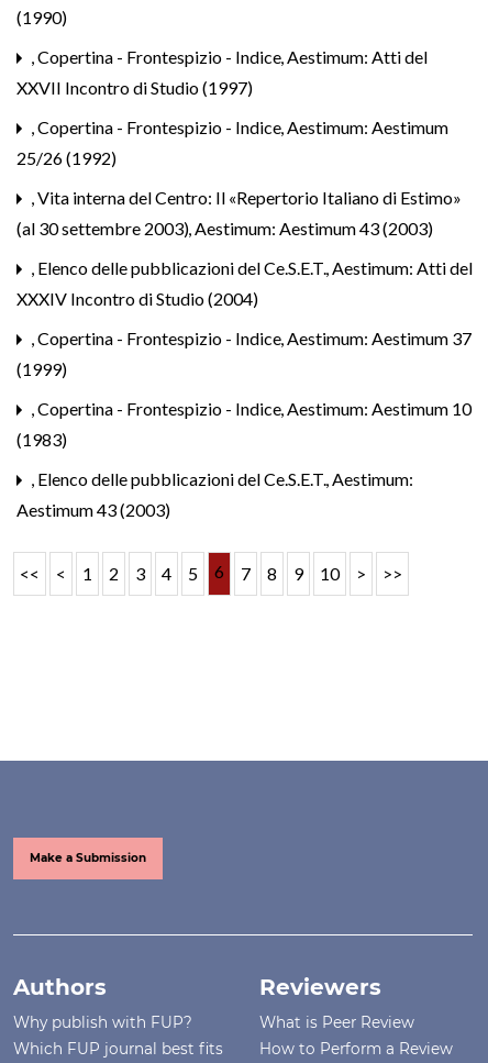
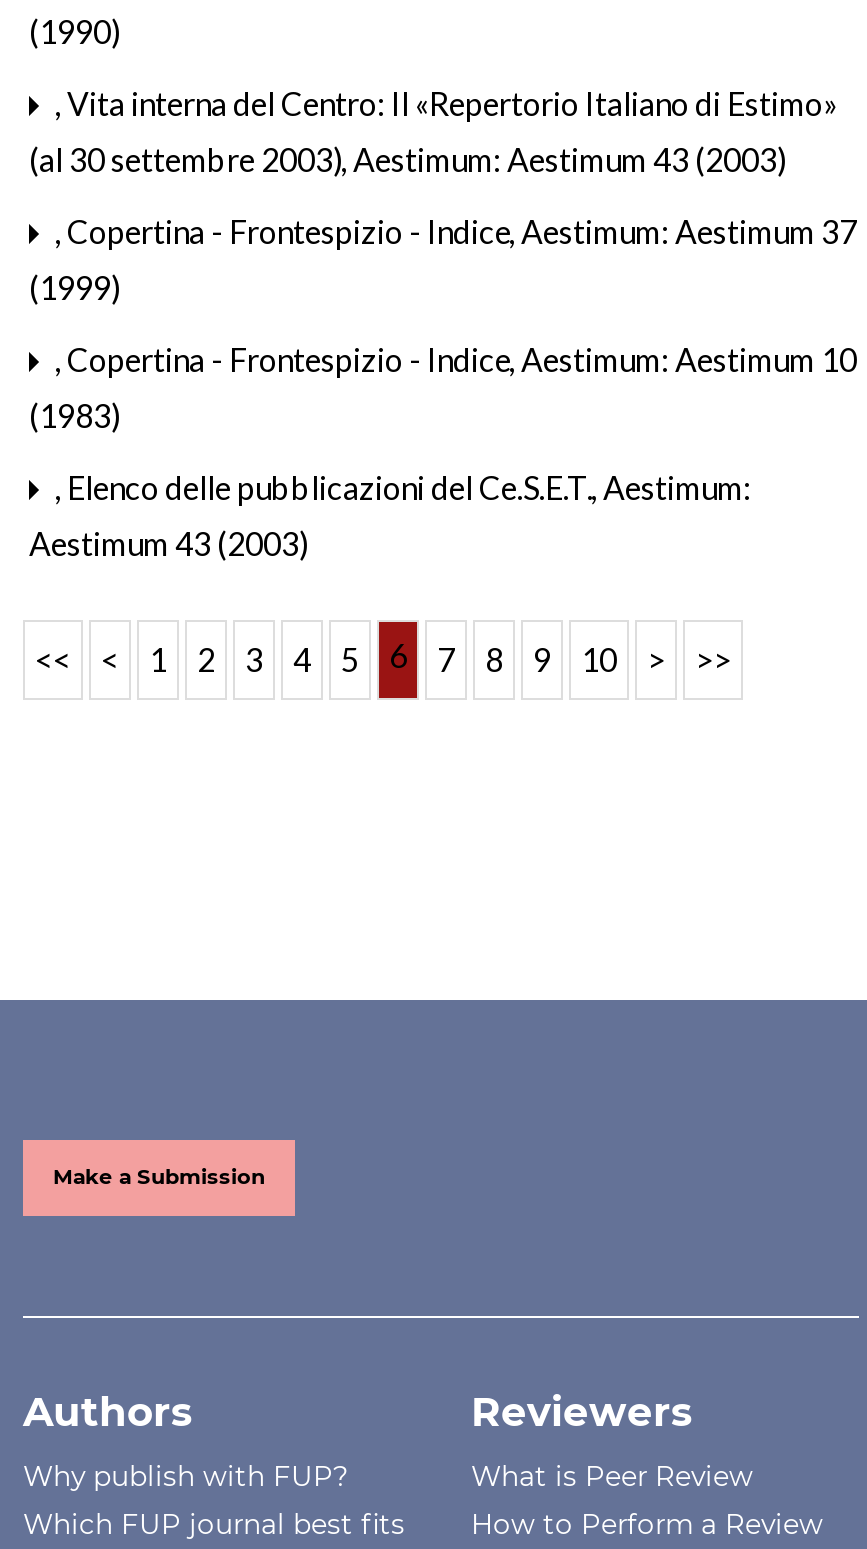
[16,46,448,168] , Copertina - Frontespizio - Indice | , Aestimum: Atti del | XXVII Incontro di Studio (1997) | , Copertina - Frontespizio - Indice | , Aestimum: Aestimum | 25/26 (1992) -> none
[16,257,473,309] , Elenco delle pubblicazioni del Ce.S.E.T. | , Aestimum: Atti del | XXXIV Incontro di Studio (2004) -> none

